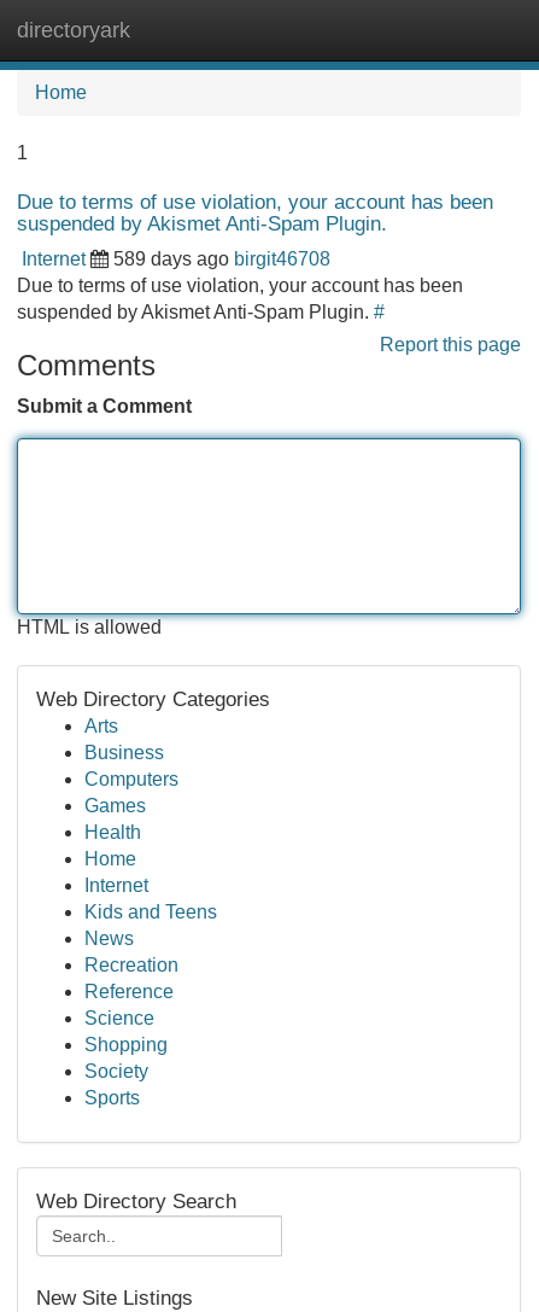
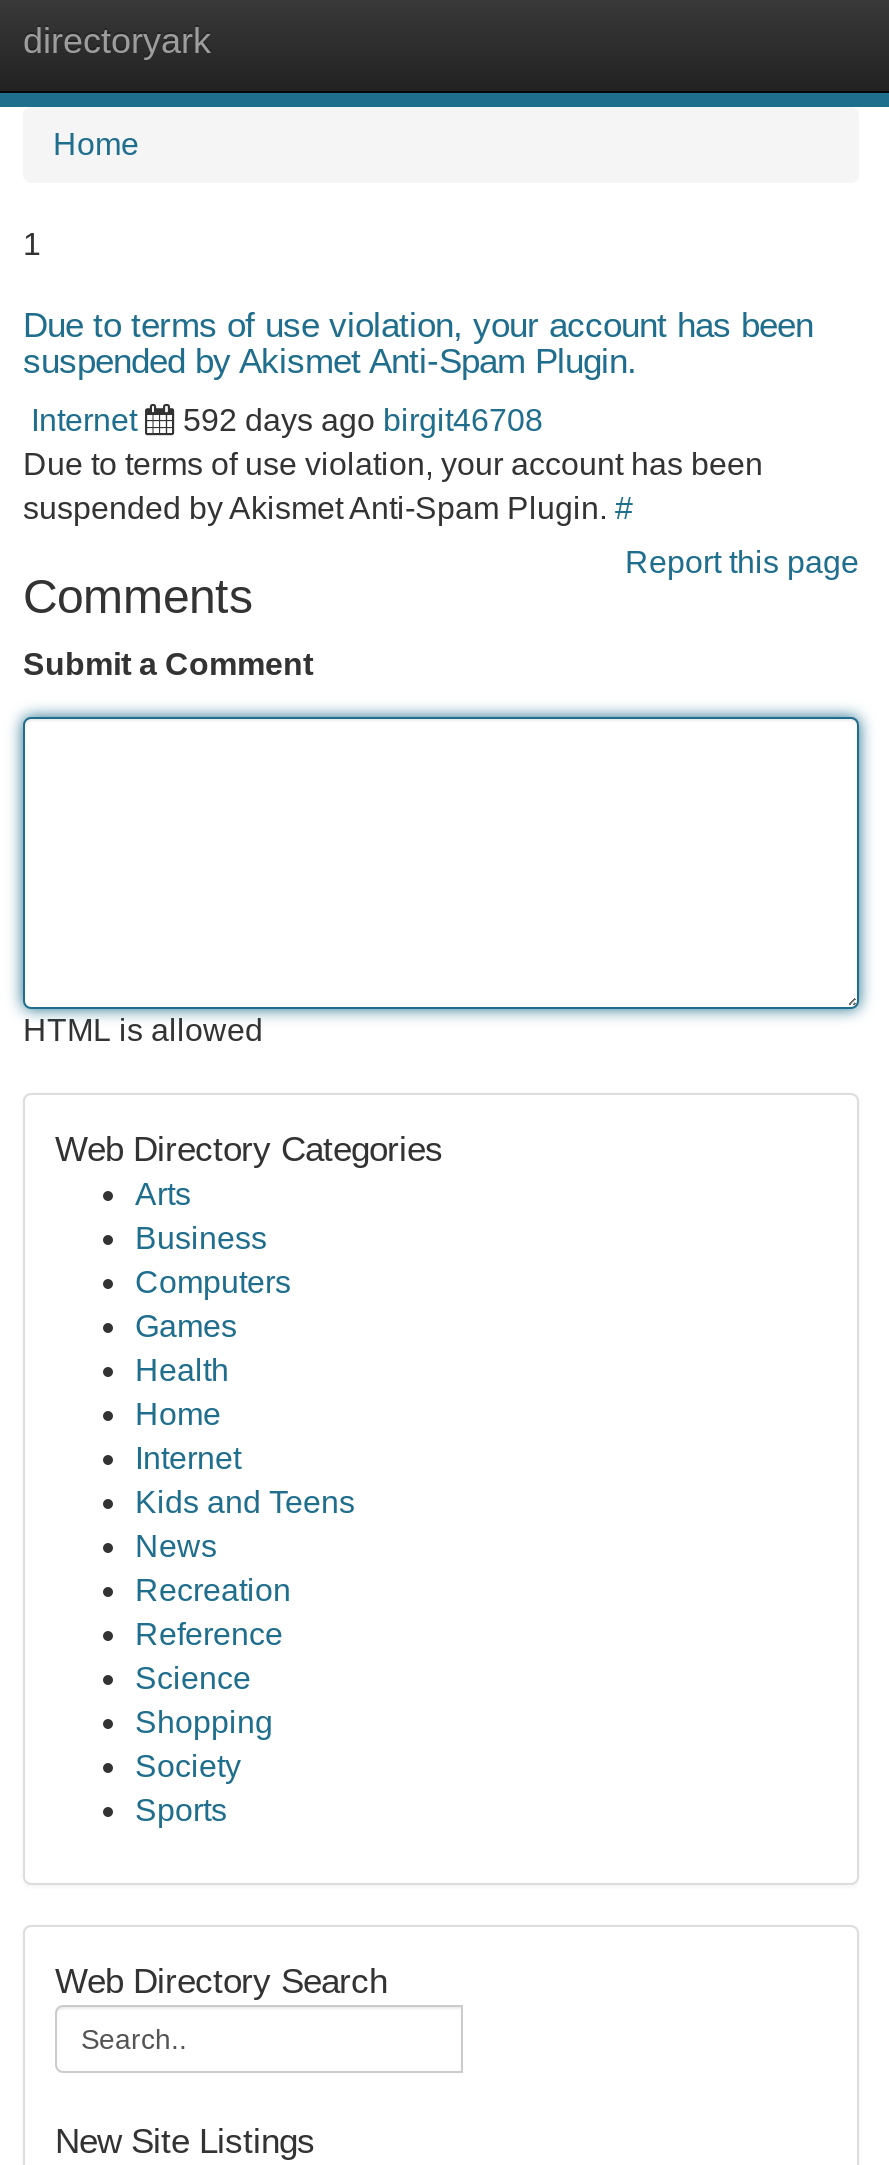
[113,249,330,269] 589 days ago birgit46708 -> [183,403,543,437] 592 days ago birgit46708

